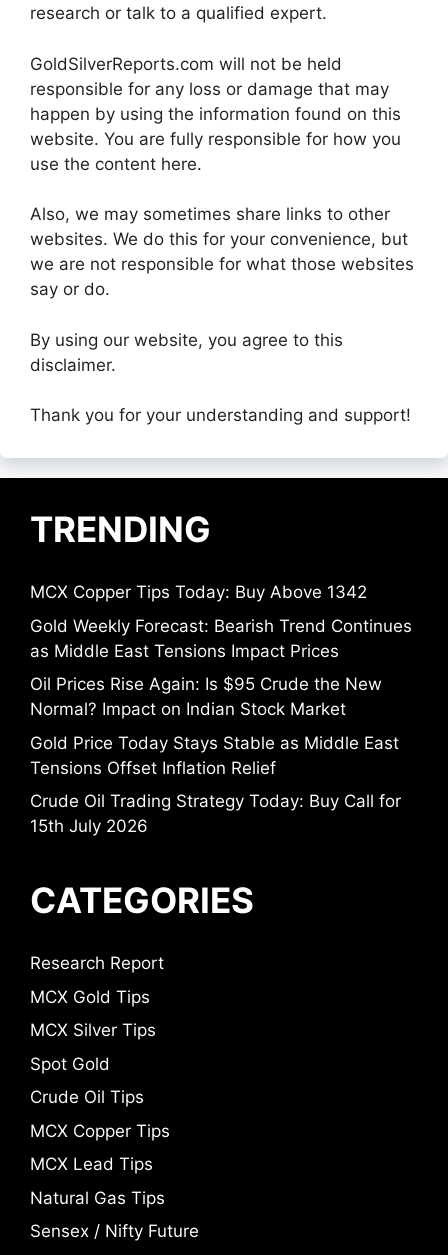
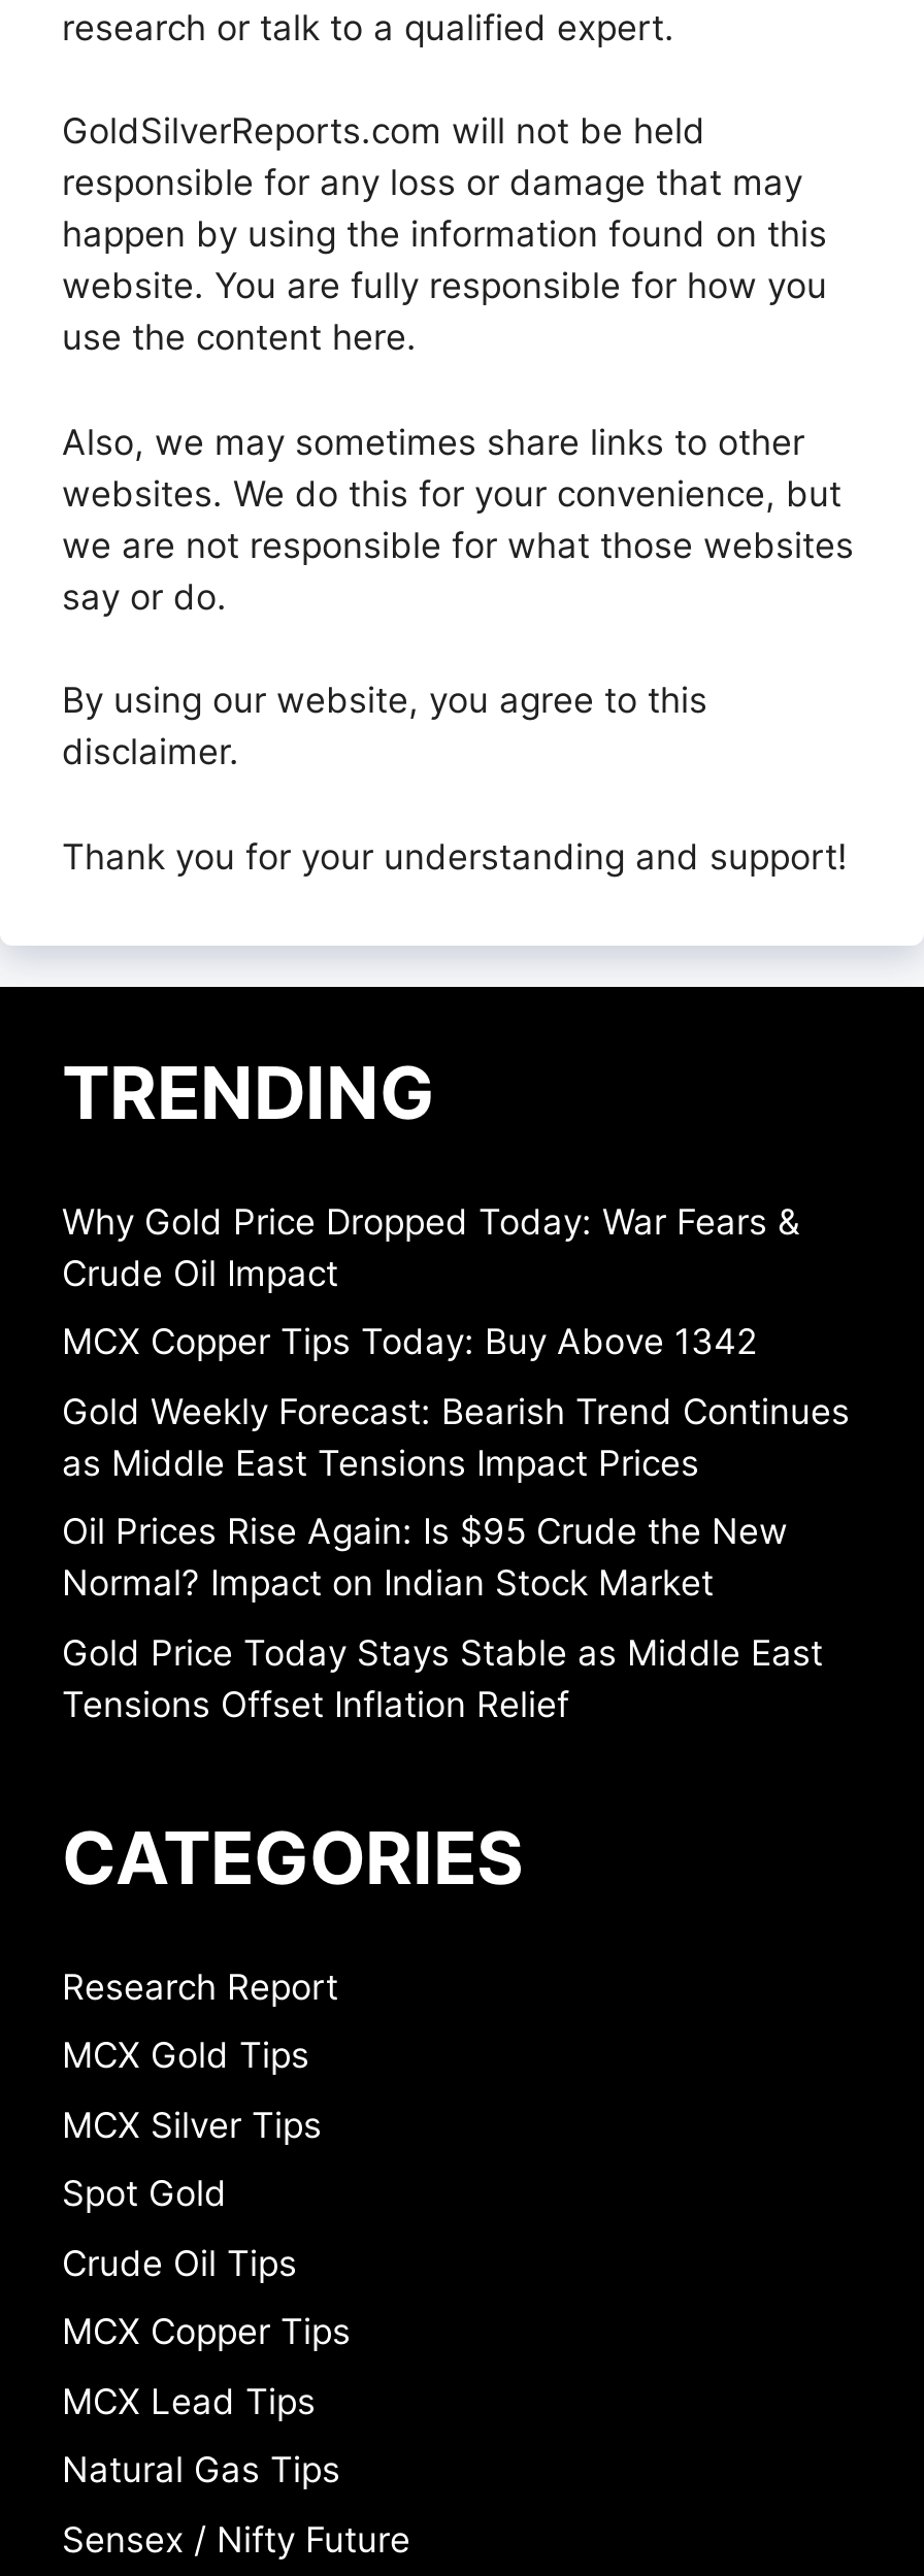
none -> [62,1201,800,1294] Why Gold Price Dropped Today: War Fears & | Crude Oil Impact
moved [30,582,412,778] -> [62,1321,850,1725]: MCX Copper Tips Today: Buy Above 1342 | Gold Weekly Forecast: Bearish Trend Continues | as Middle East Tensions Impact Prices | Oil Prices Rise Again: Is $95 Crude the New | Normal? Impact on Indian Stock Market | Gold Price Today Stays Stable as Middle East | Tensions Offset Inflation Relief
[30,791,401,836] Crude Oil Trading Strategy Today: Buy Call for | 15th July 2026 -> none

